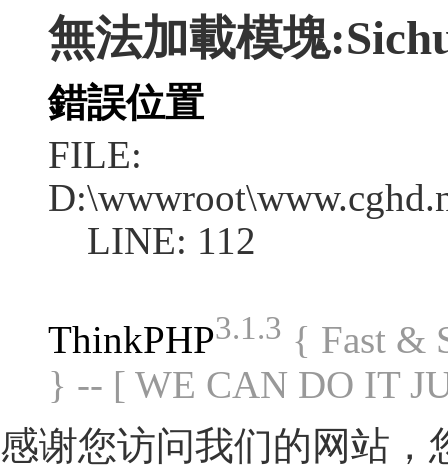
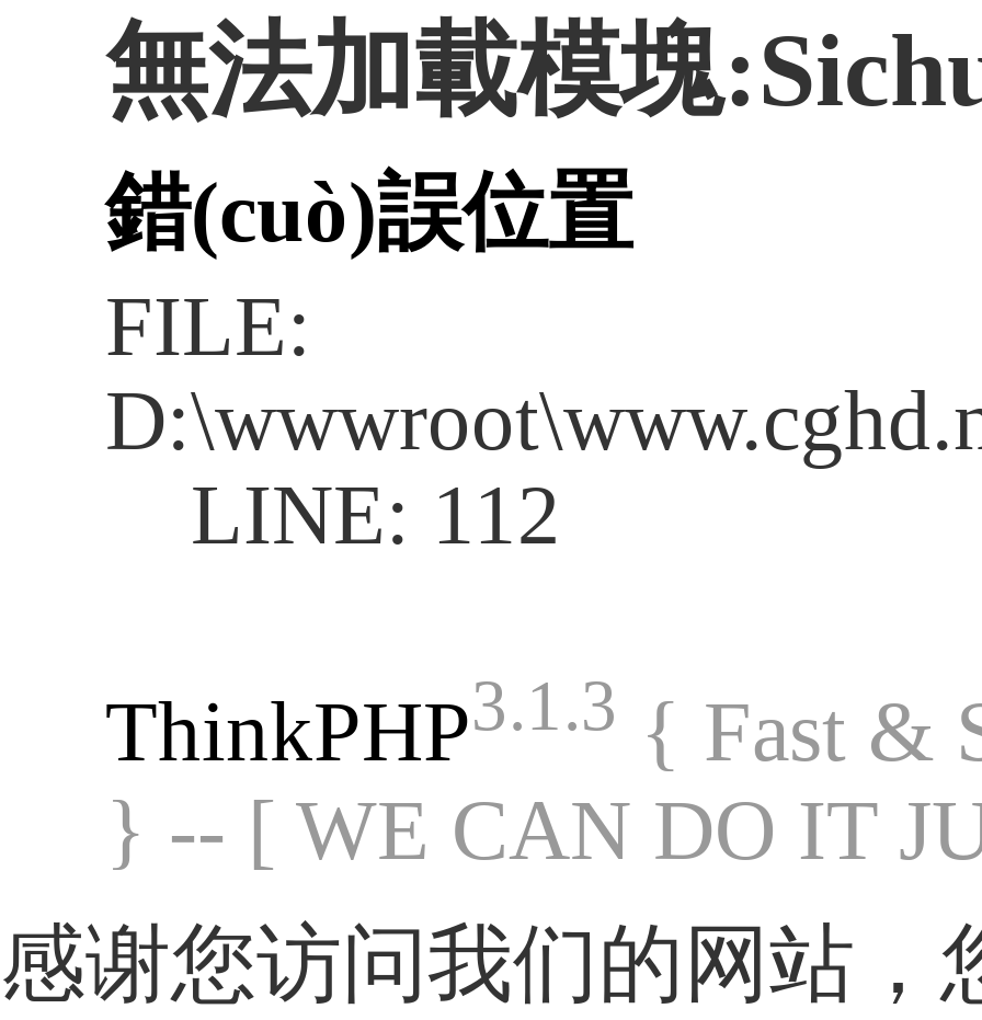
[48,81,204,124] 錯誤位置 -> [105,164,633,259] 錯(cuò)誤位置

